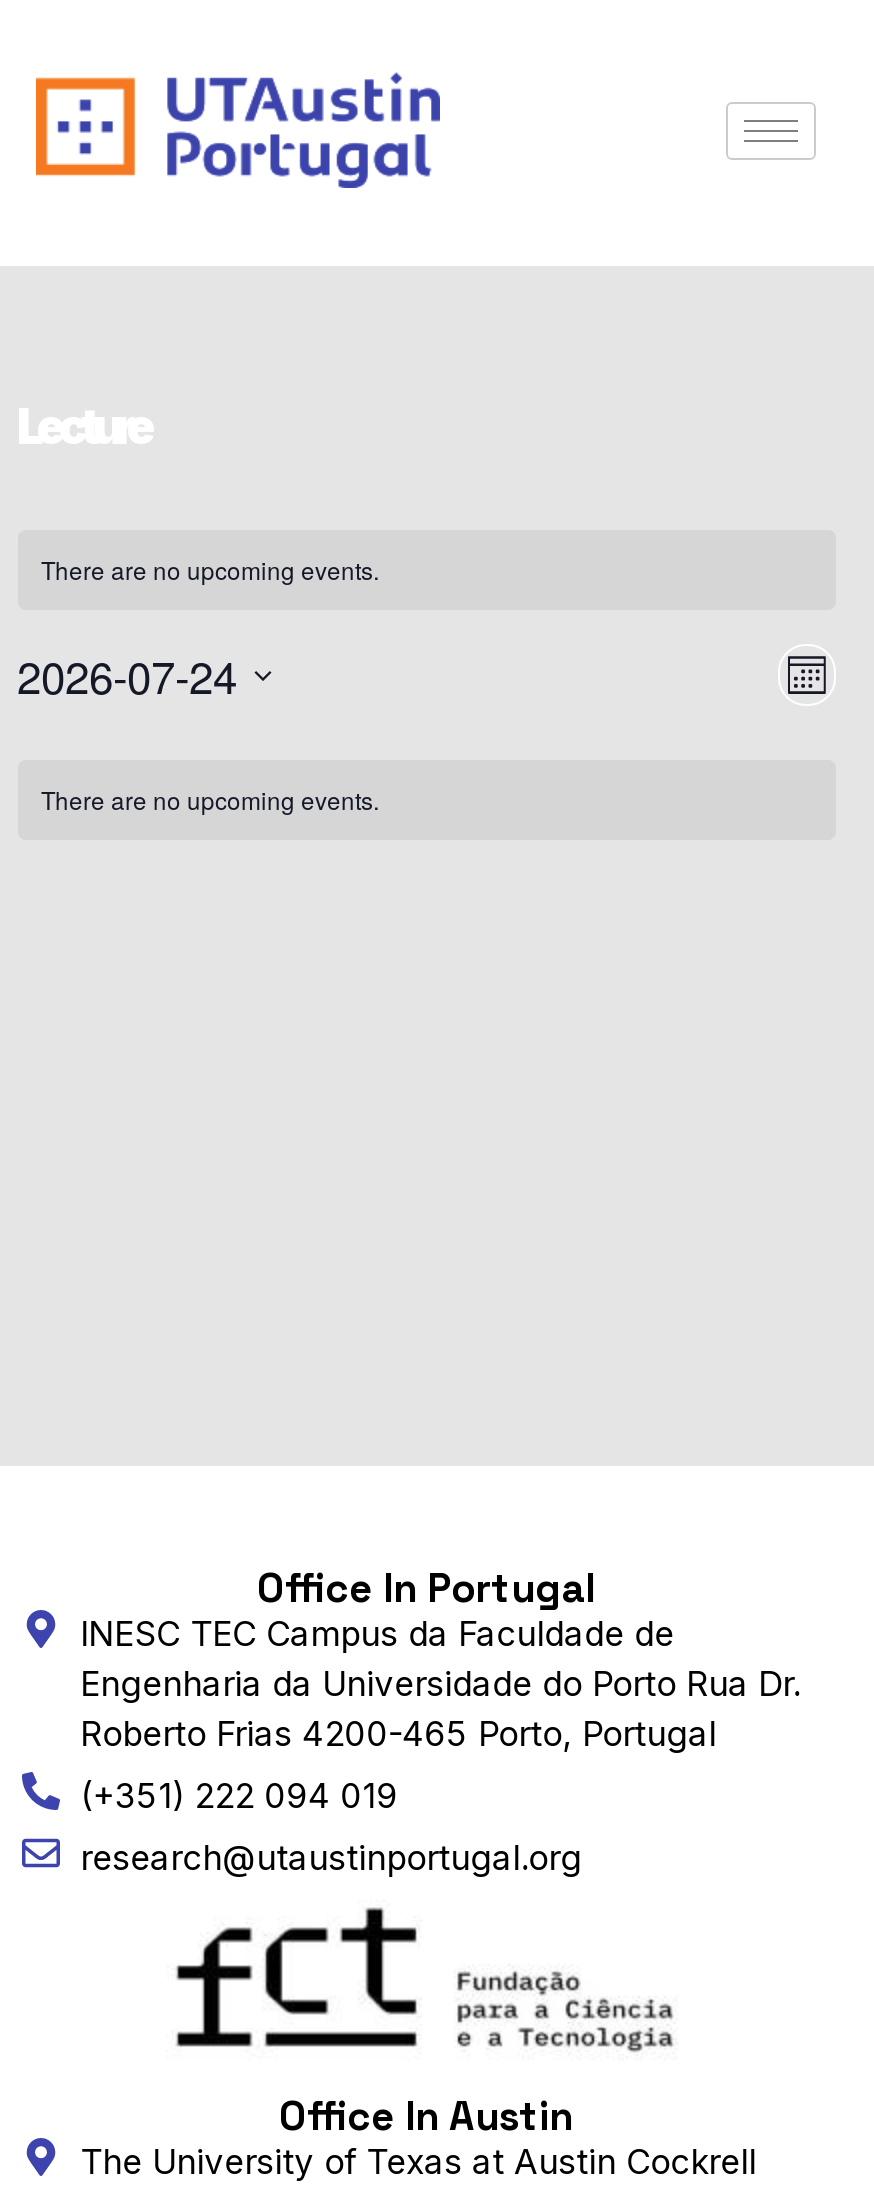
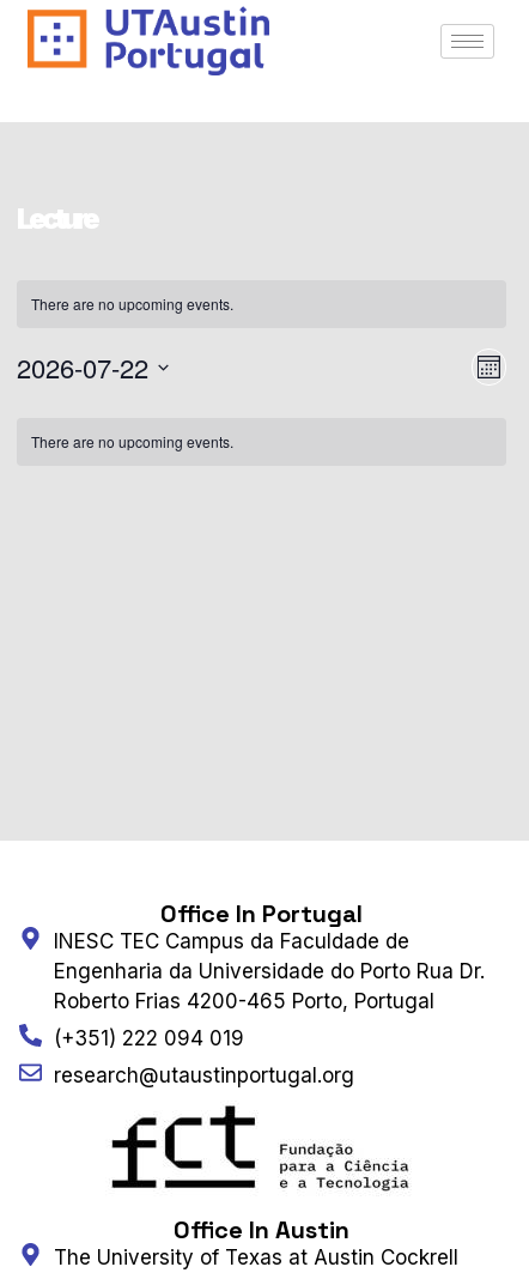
[17,644,237,706] 2026-07-24 -> [16,348,148,386] 2026-07-22

